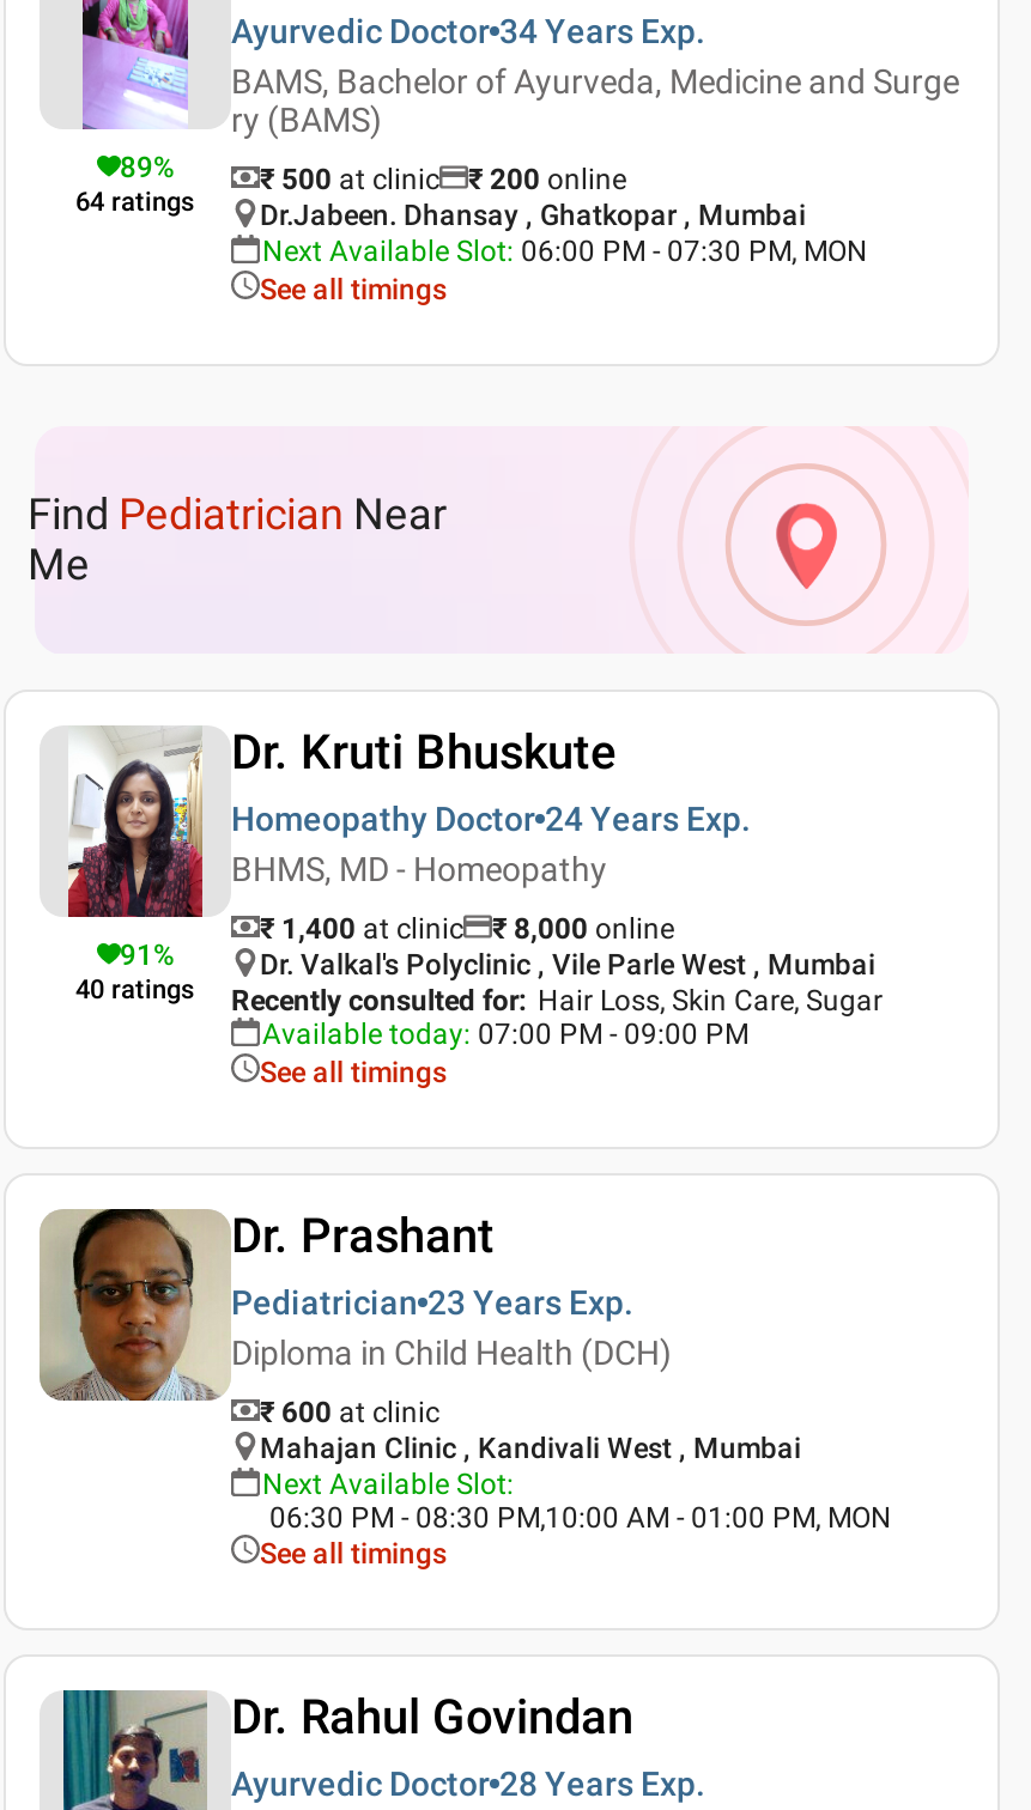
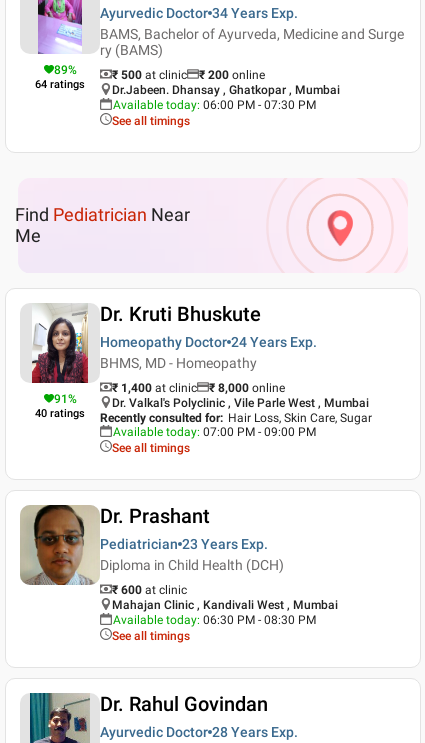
[262,235,868,268] Next Available Slot: 06:00 PM - 07:30 PM, MON -> [113,98,316,112] Available today: 06:00 PM - 07:30 PM
[262,1466,892,1533] Next Available Slot: | 06:30 PM - 08:30 PM,10:00 AM - 01:00 PM, MON -> [113,612,316,626] Available today: 06:30 PM - 08:30 PM

